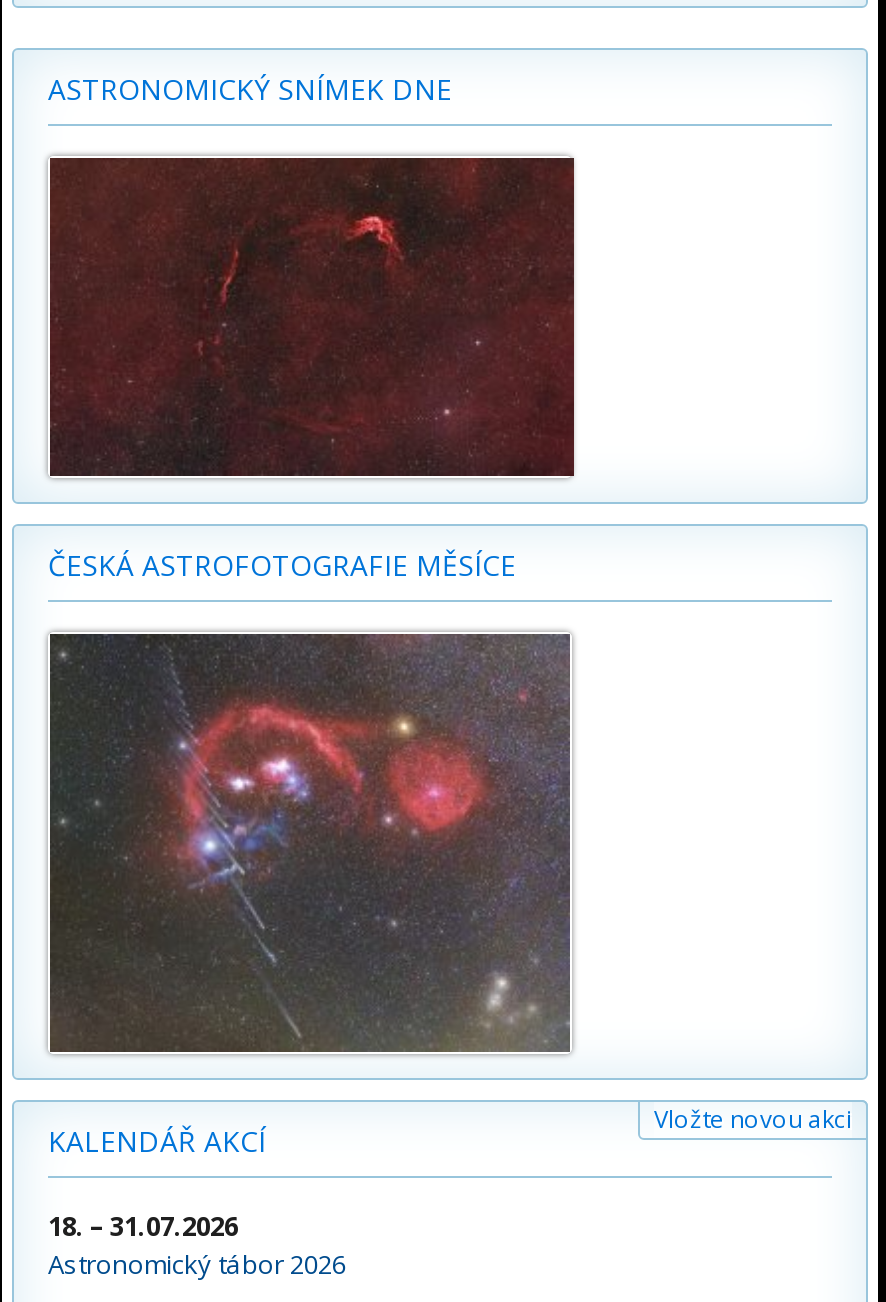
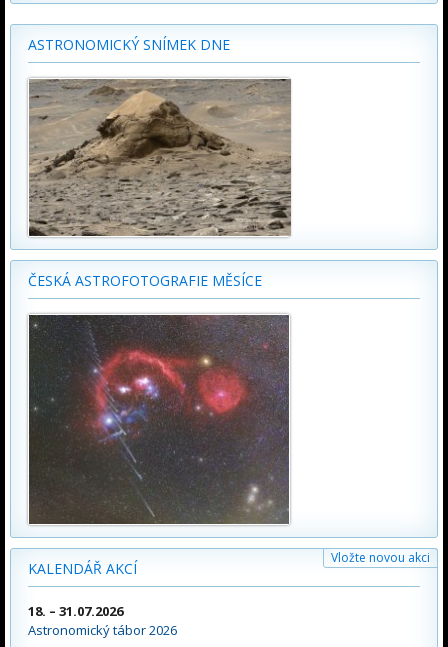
[50,158,574,476] [image] -> [29,79,291,236] [image]

